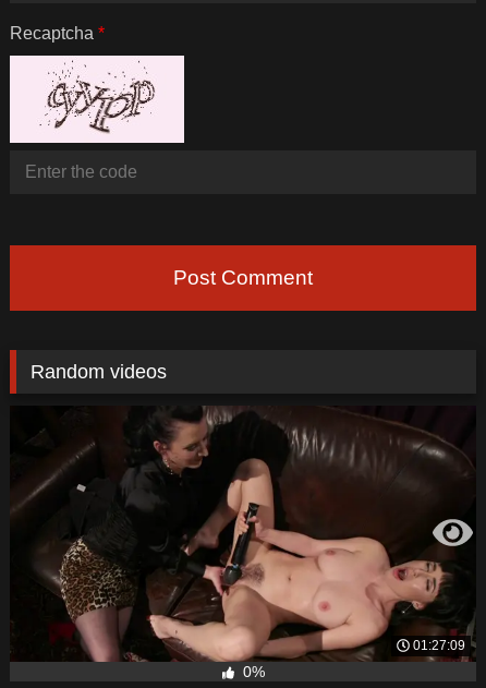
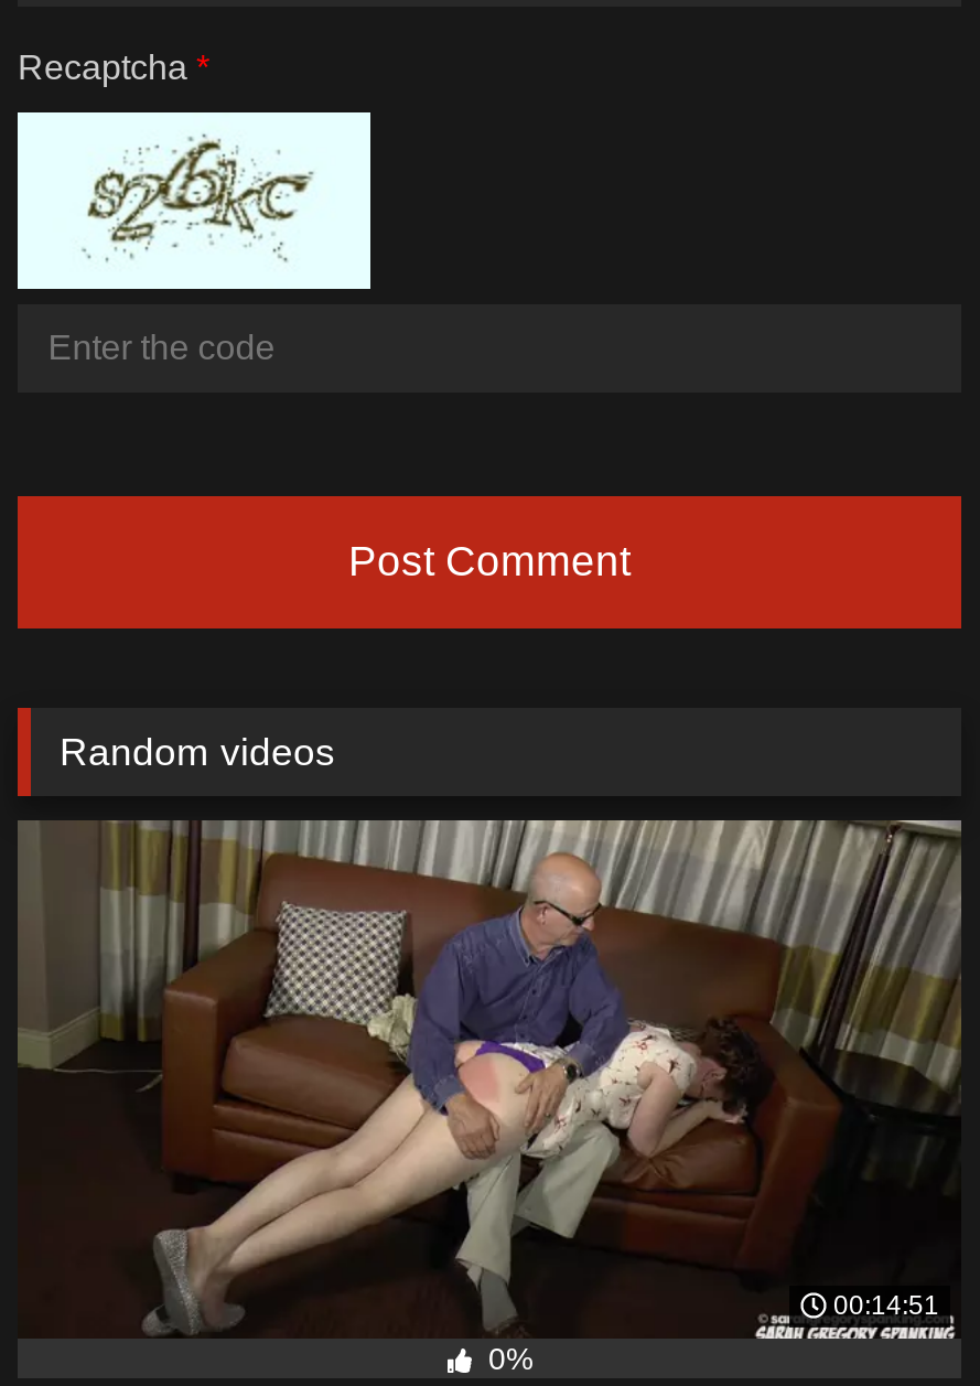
[39,59,156,135] [image] -> [86,123,311,271] [image]
[10,406,476,663] [image] | 01:27:09 -> [18,818,963,1341] [image] | 00:14:51

